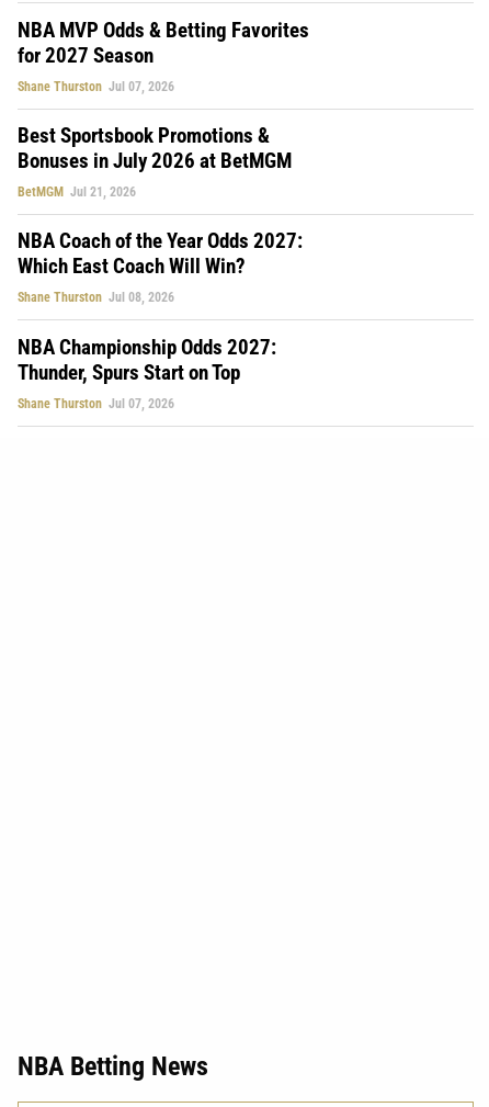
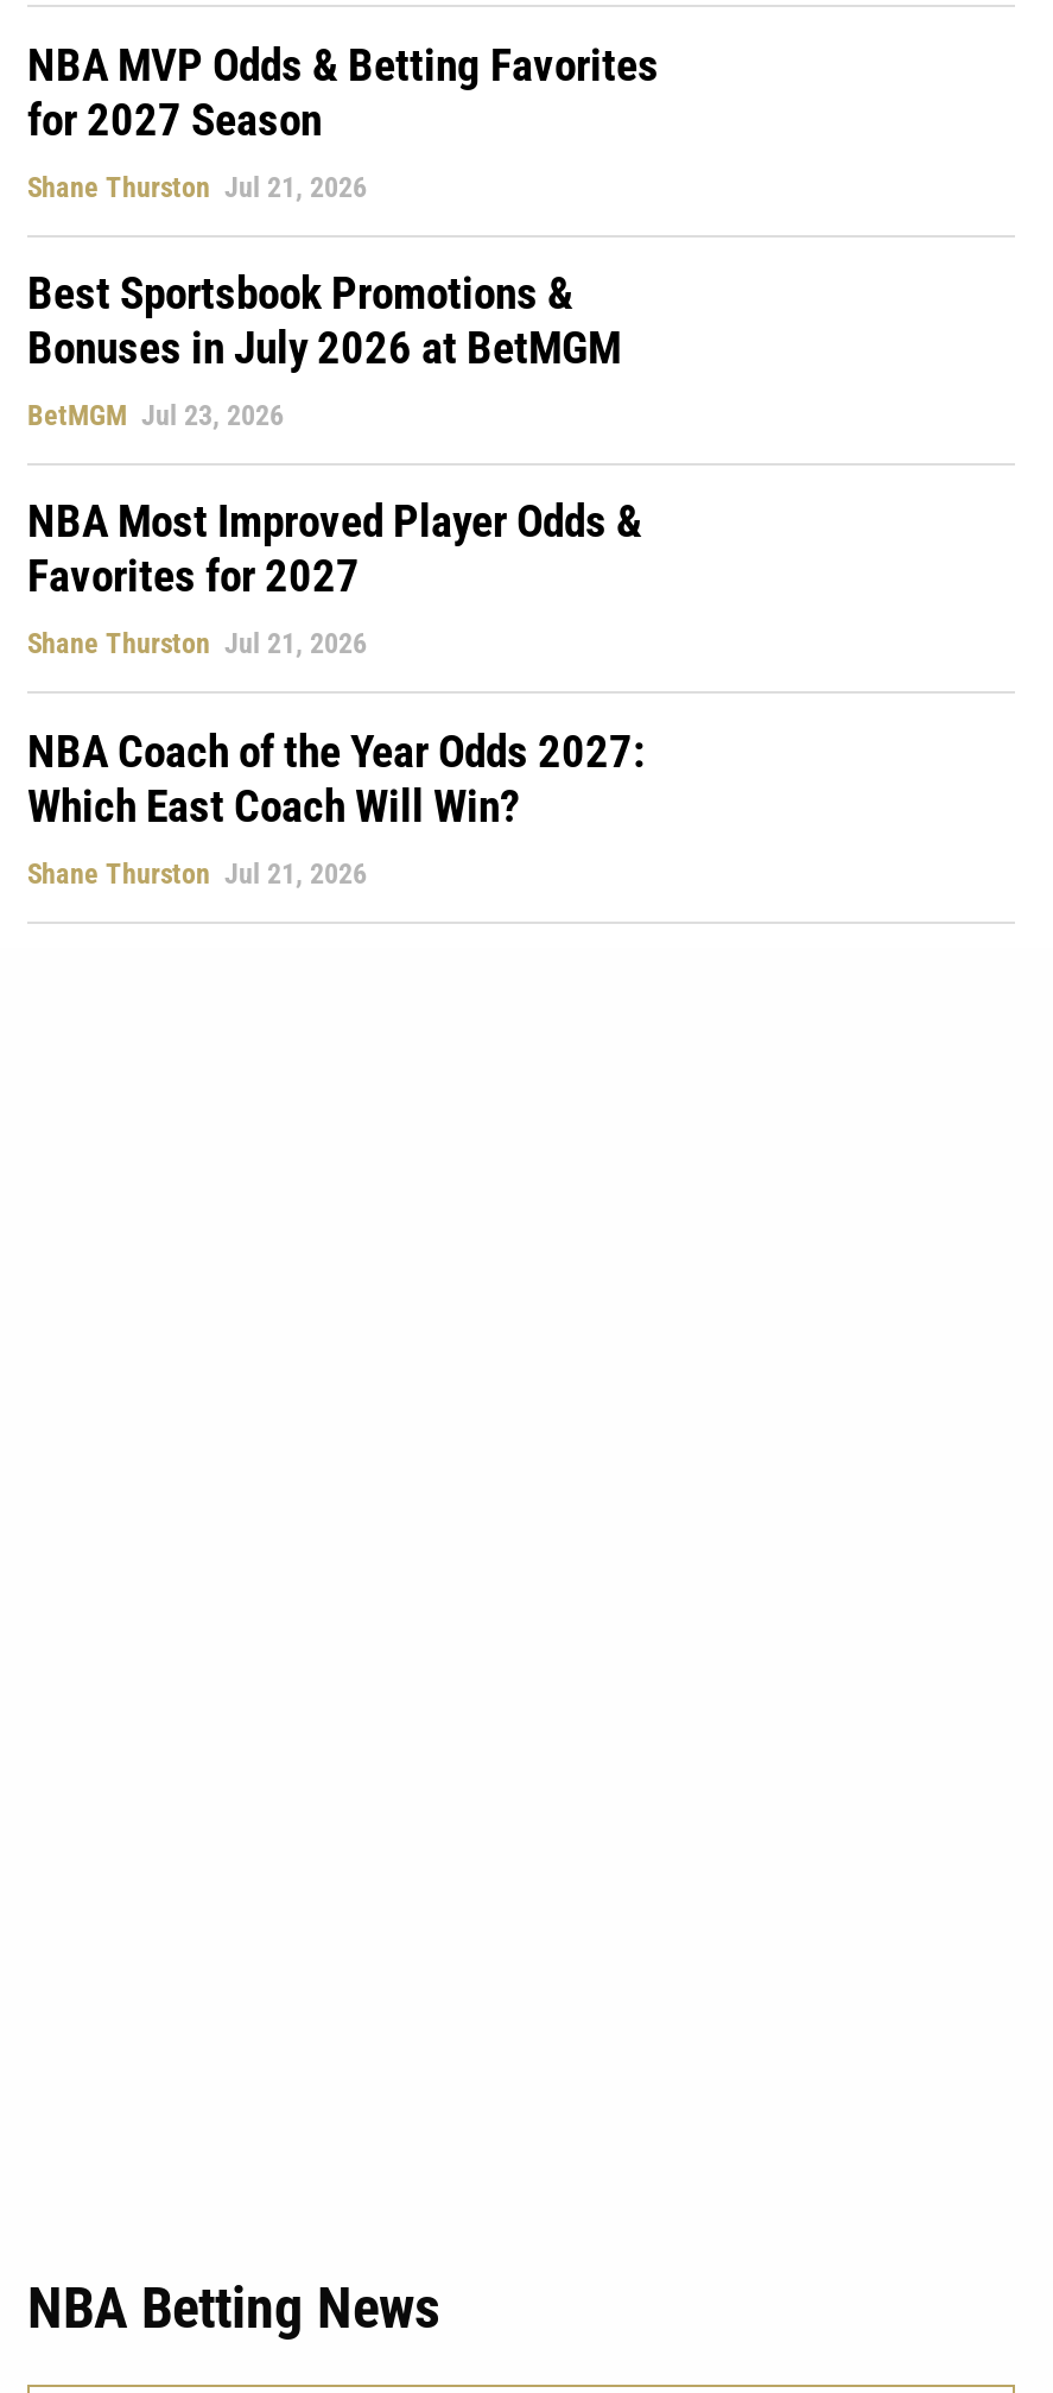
[18,78,174,94] Shane Thurston Jul 07, 2026 -> [27,170,367,203] Shane Thurston Jul 21, 2026
[18,184,136,200] BetMGM Jul 21, 2026 -> [27,399,642,661] BetMGM Jul 23, 2026 | NBA Most Improved Player Odds & | Favorites for 2027 | Shane Thurston Jul 21, 2026
moved [18,229,303,279] -> [27,723,645,833]: NBA Coach of the Year Odds 2027: | Which East Coach Will Win?
[18,290,276,411] Shane Thurston Jul 08, 2026 | NBA Championship Odds 2027: | Thunder, Spurs Start on Top | Shane Thurston Jul 07, 2026 -> [27,856,367,890] Shane Thurston Jul 21, 2026

